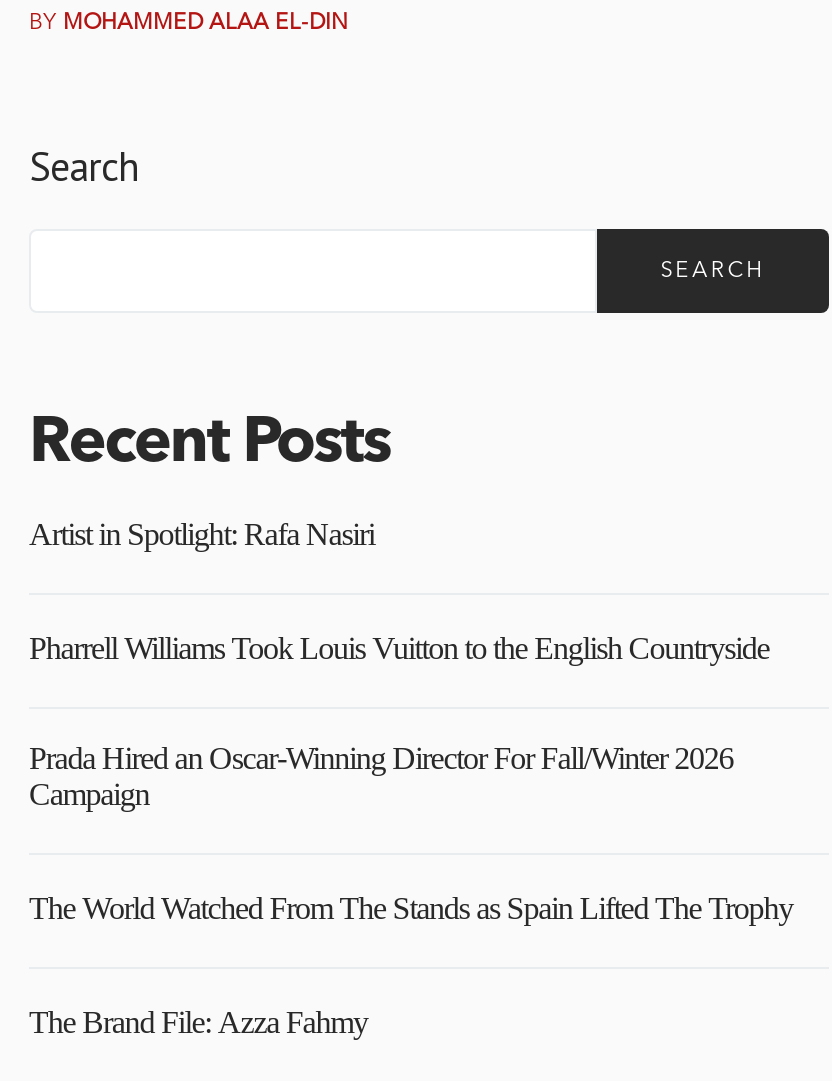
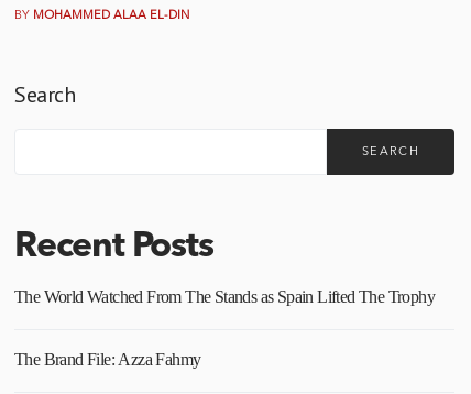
[29,517,769,811] Artist in Spotlight: Rafa Nasiri | Pharrell Williams Took Louis Vuitton to the English Countryside | Prada Hired an Oscar-Winning Director For Fall/Winter 2026 | Campaign -> none

